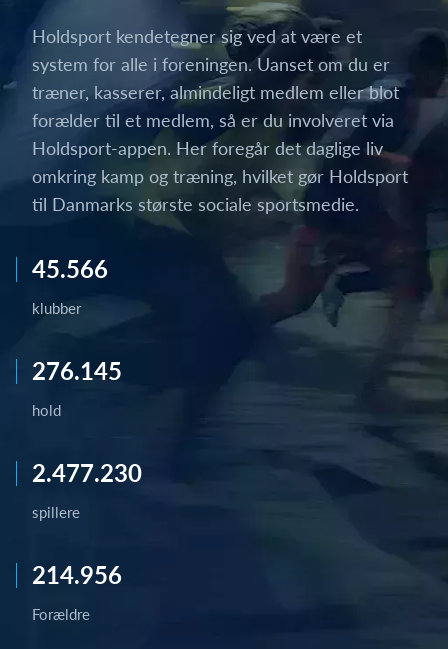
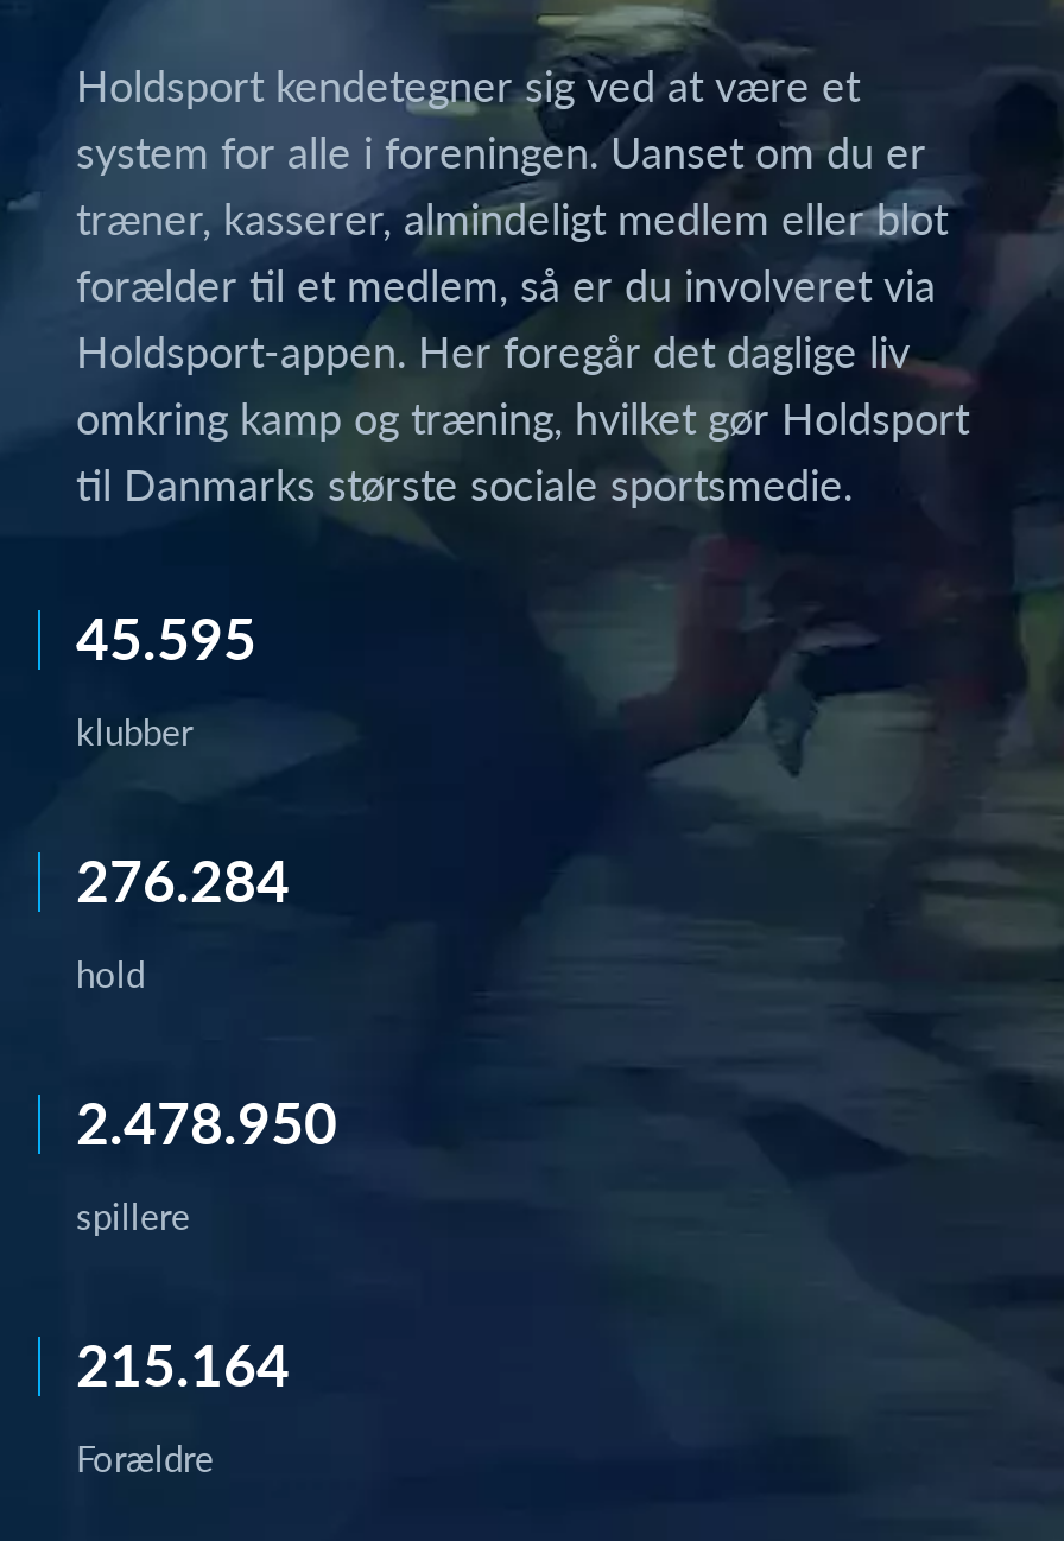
[32,254,108,283] 45.566 -> [76,603,256,672] 45.595
[32,356,122,385] 276.145 -> [76,845,290,914] 276.284
[32,458,142,487] 2.477.230 -> [76,1087,337,1156] 2.478.950
[32,560,122,589] 214.956 -> [76,1330,290,1399] 215.164

